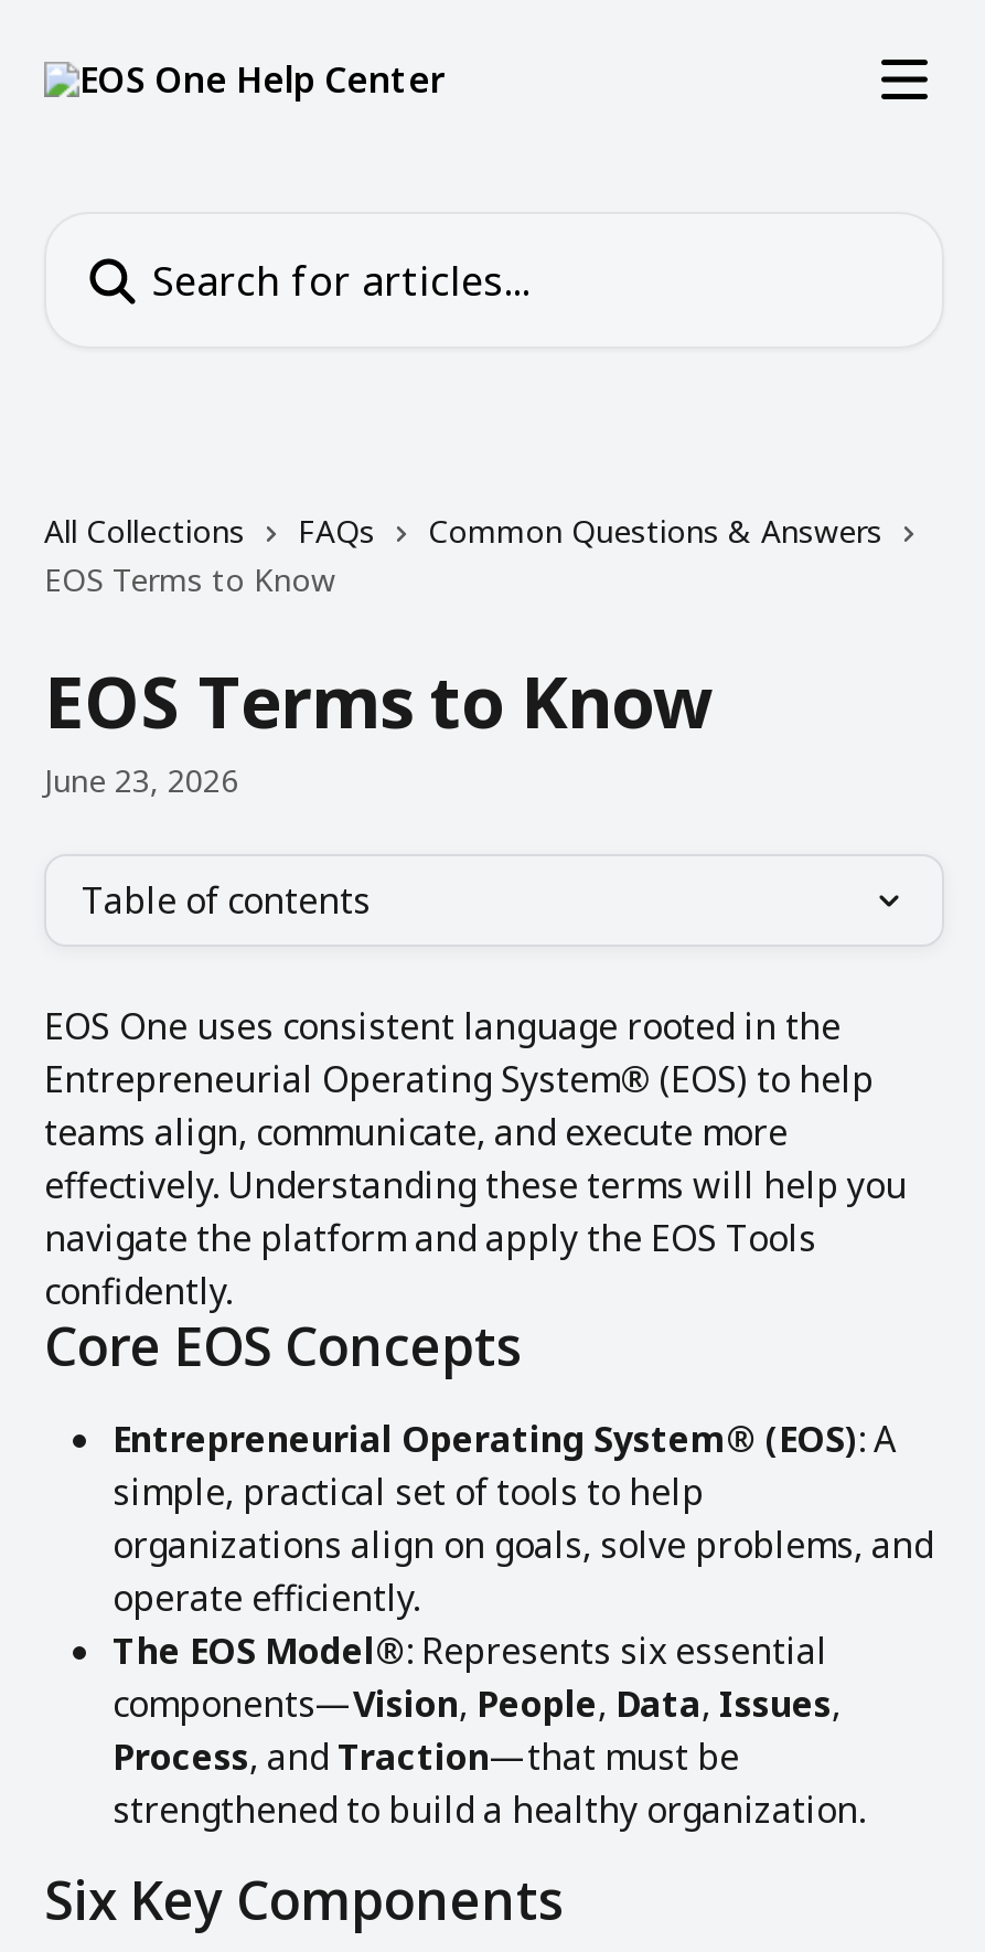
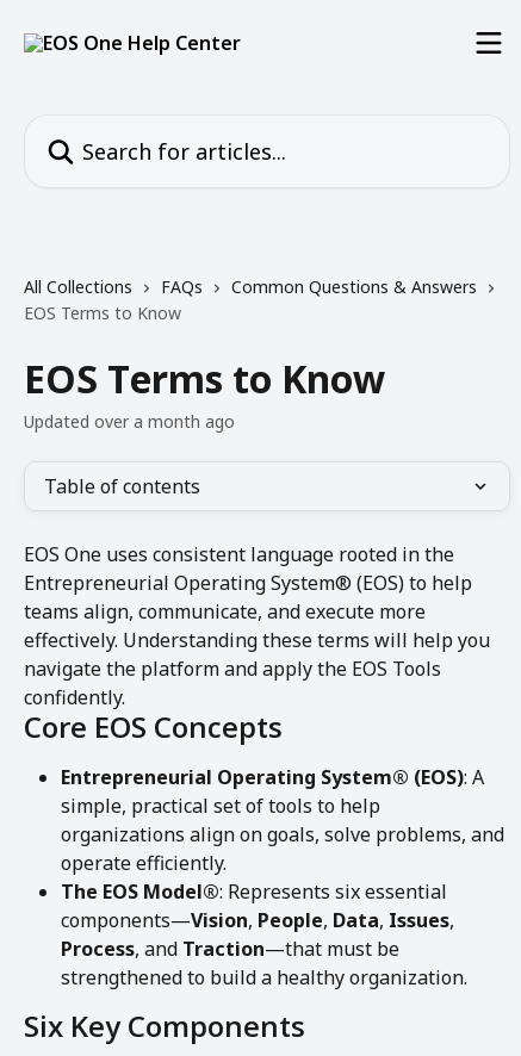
[44,759,238,801] June 23, 2026 -> [24,410,235,433] Updated over a month ago

